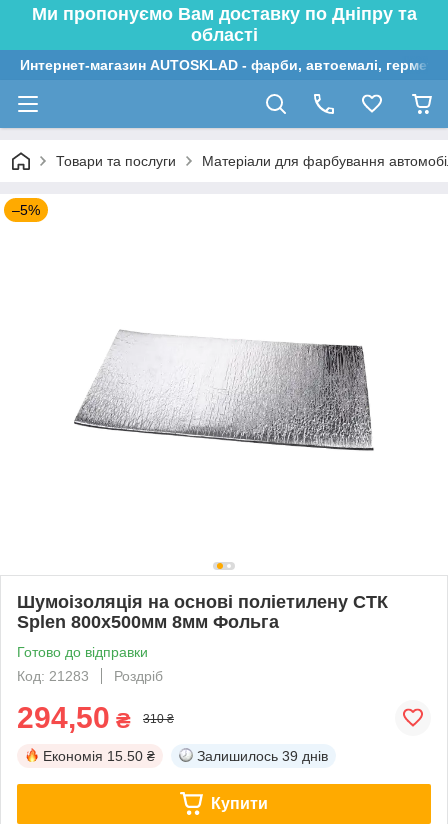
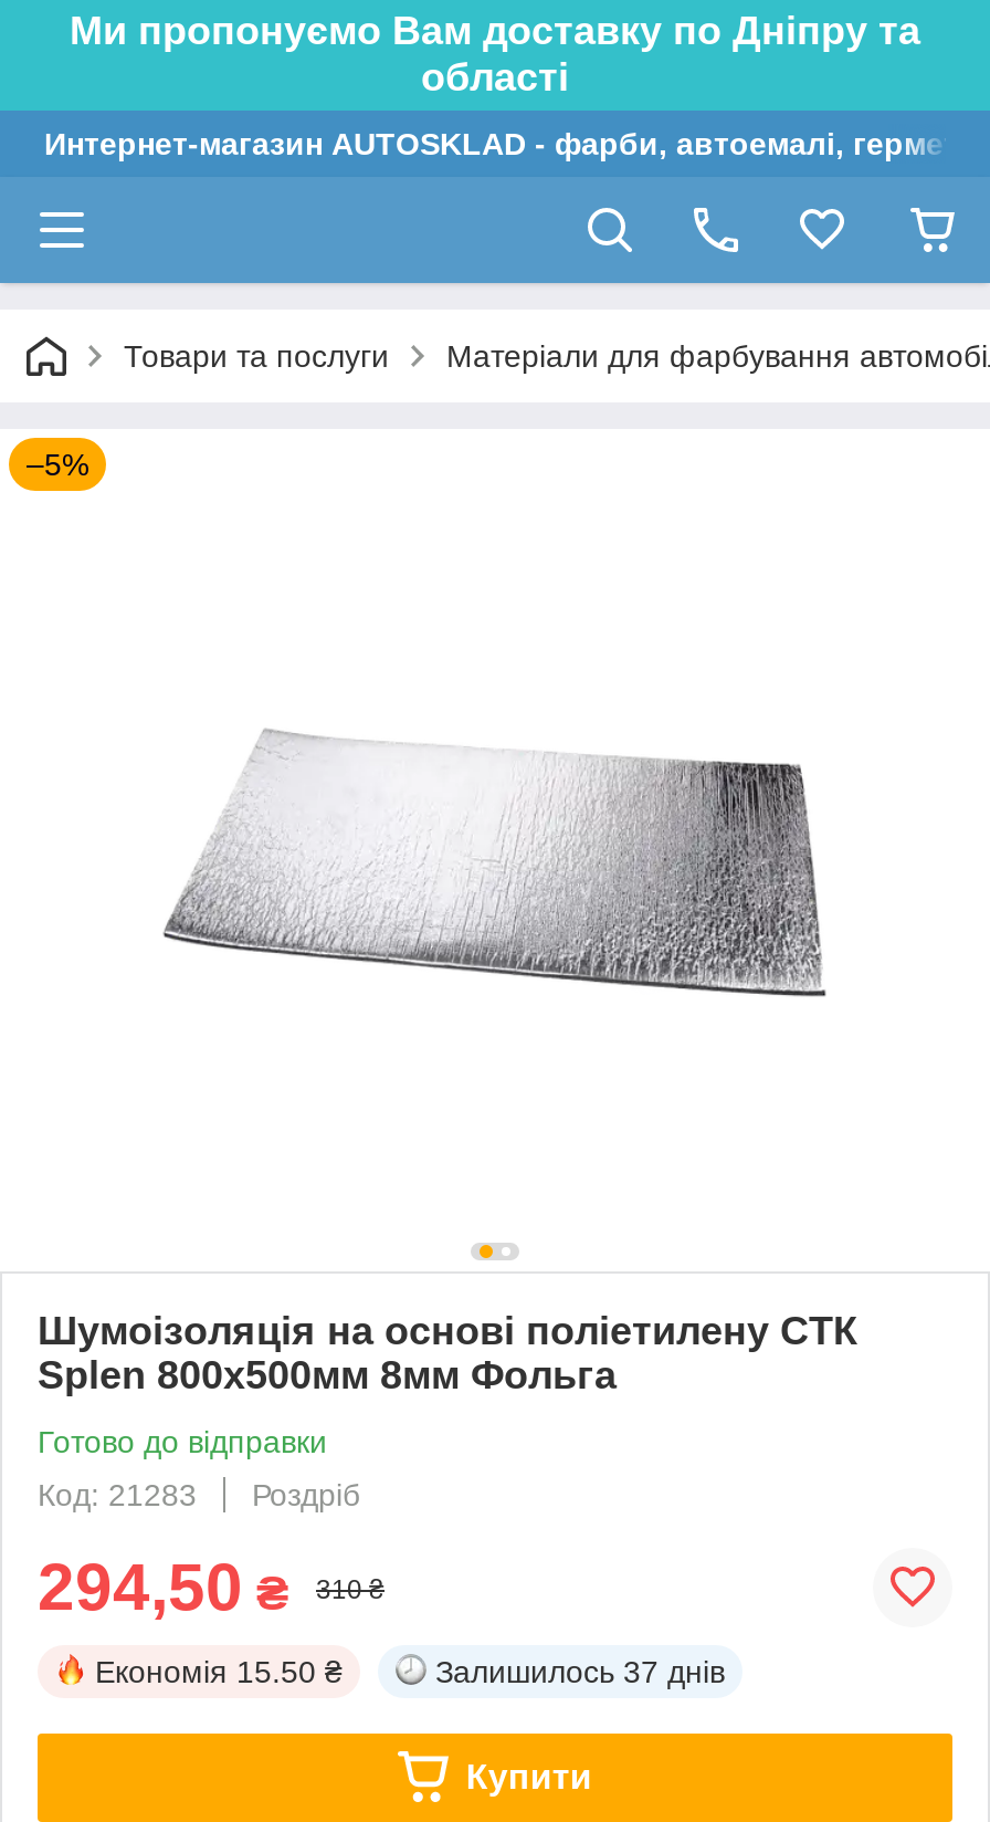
[197,748,328,764] Залишилось 39 днів -> [435,1654,725,1689] Залишилось 37 днів

